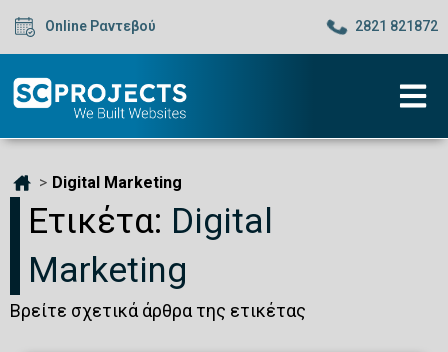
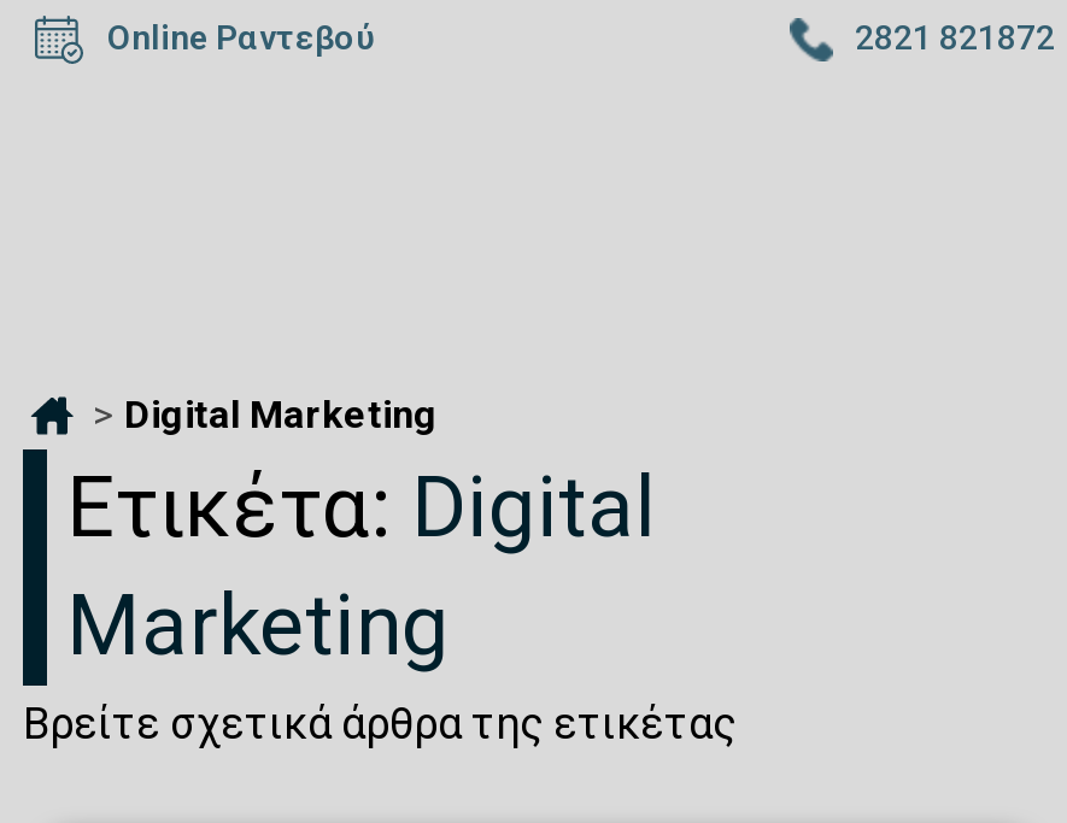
[3,53,445,142] [image] -> none

